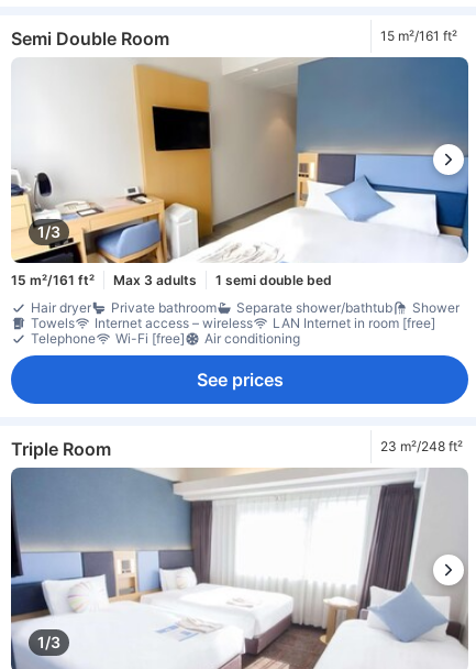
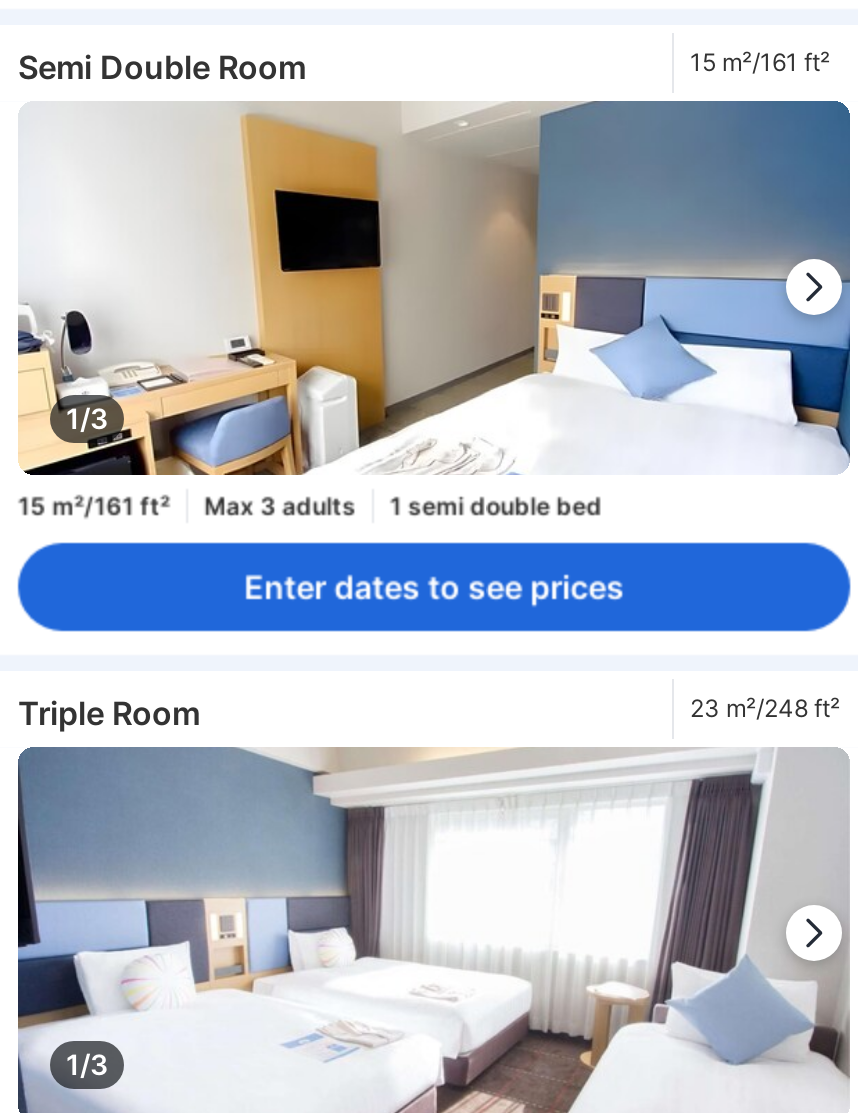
[31,300,460,391] Hair dryer | Private bathroom | Separate shower/bathtub | Shower | Towels | Internet access – wireless | LAN Internet in room [free] | Telephone | Wi-Fi [free] | Air conditioning | See prices -> [244,567,624,607] Enter dates to see prices

